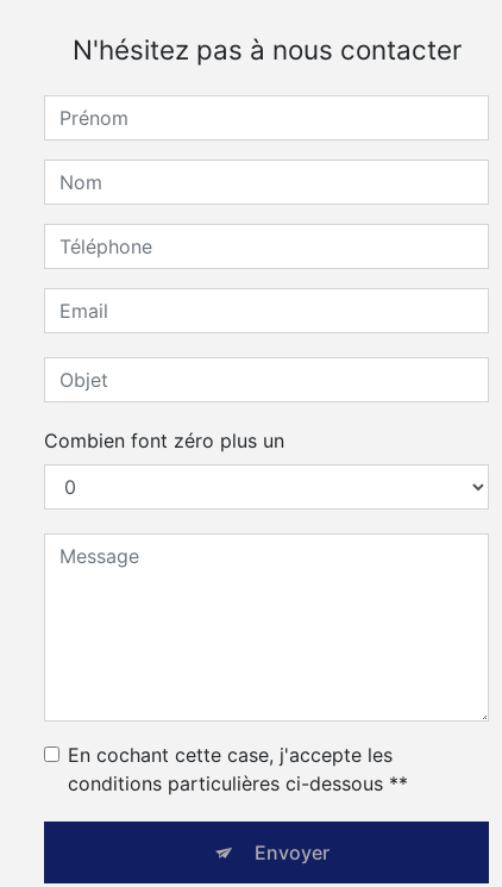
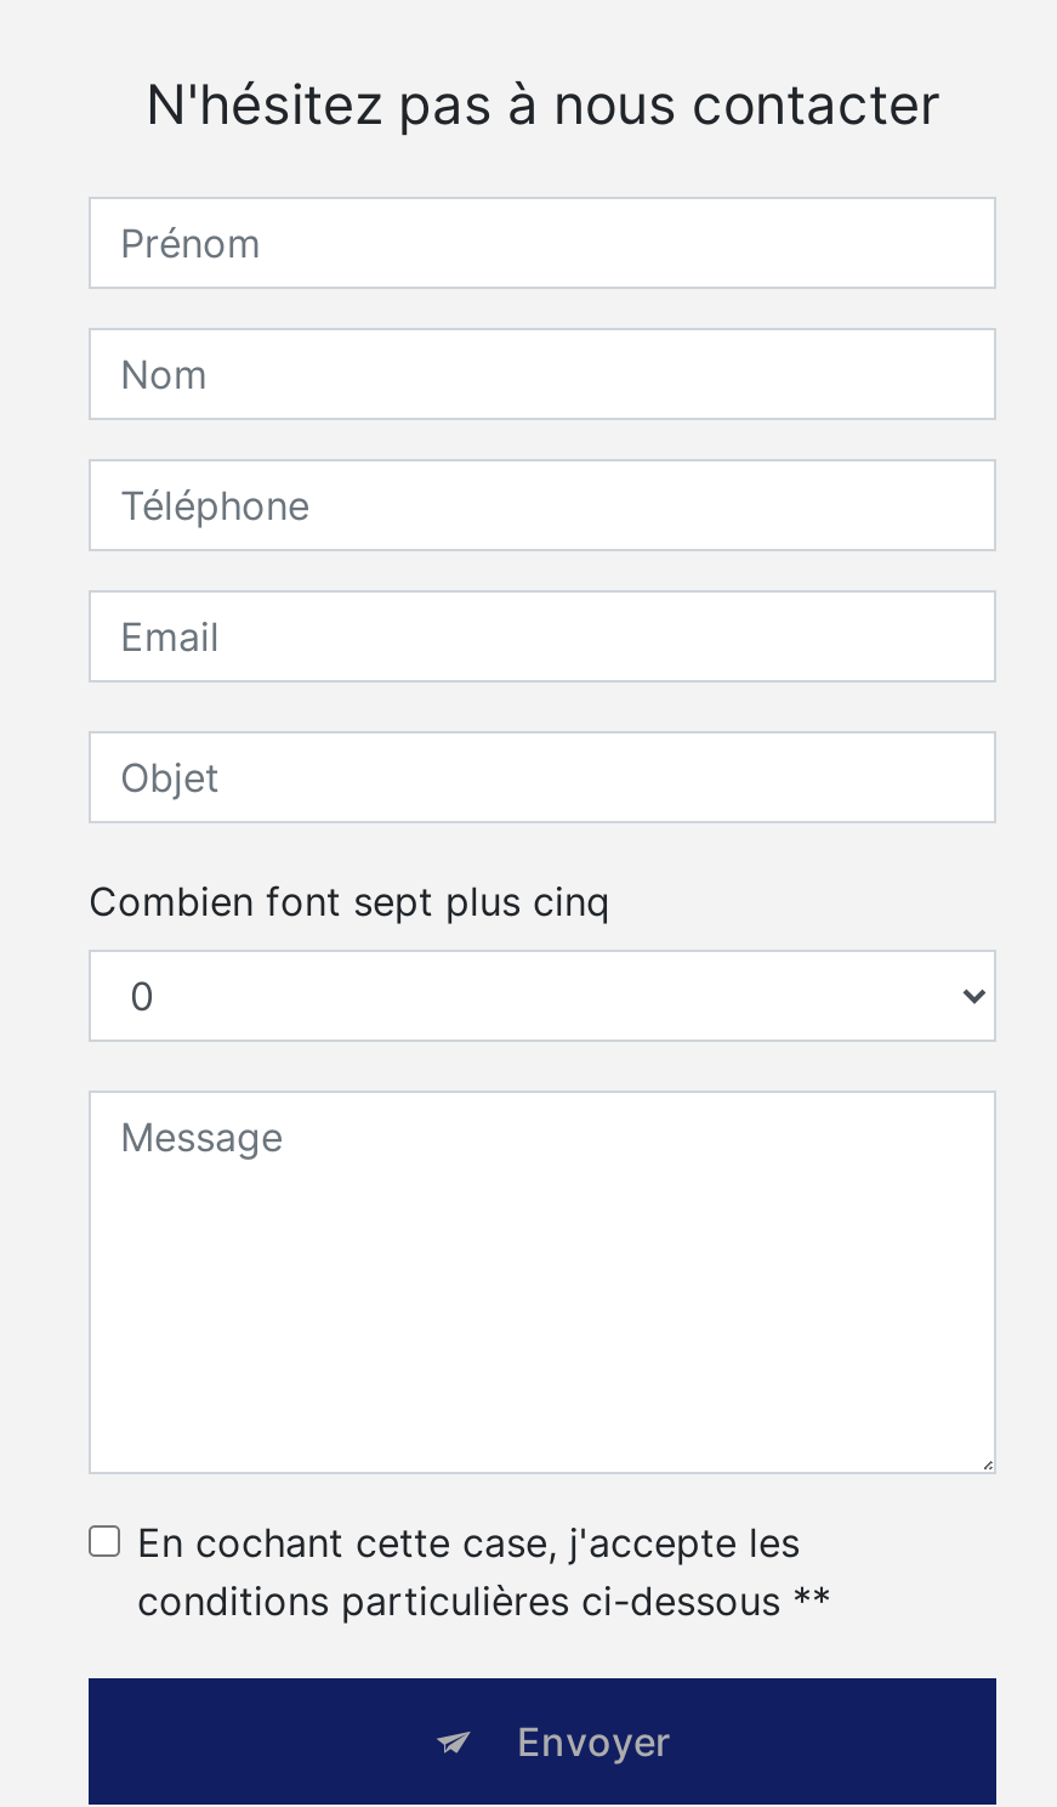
[44,429,284,453] Combien font zéro plus un -> [89,877,610,926] Combien font sept plus cinq

